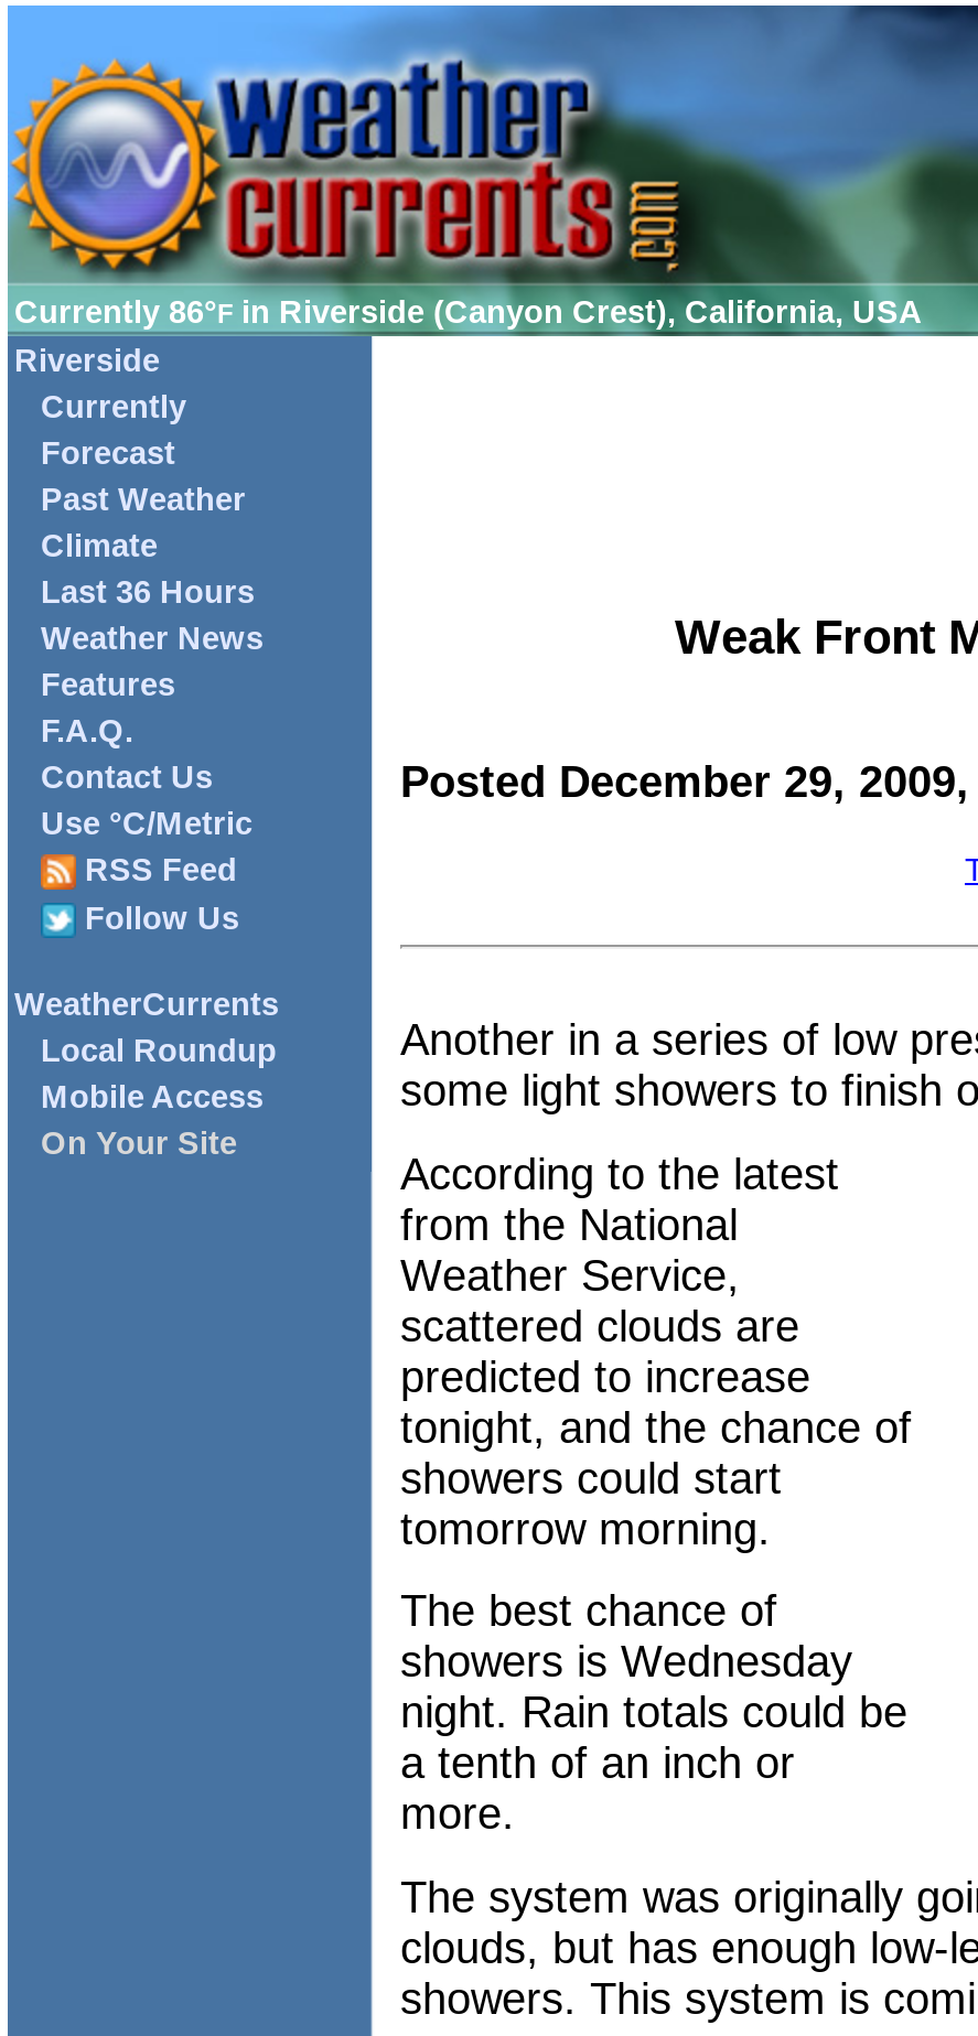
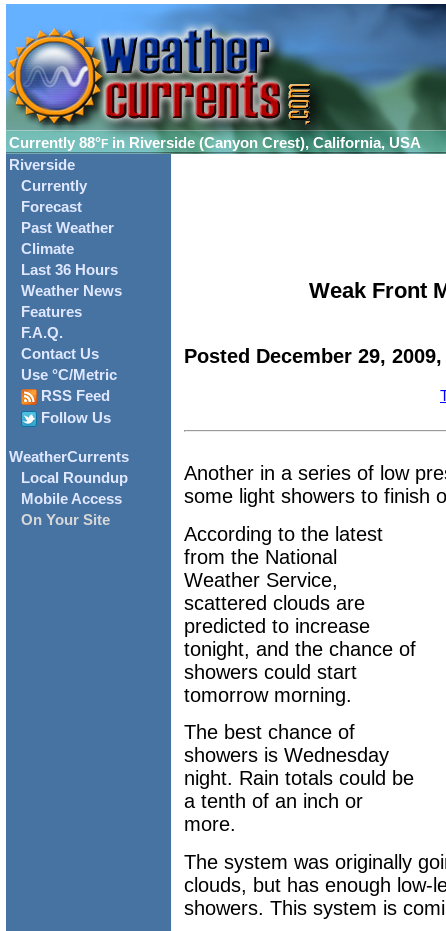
[14,294,923,330] Currently 86°F in Riverside (Canyon Crest), California, USA -> [9,135,421,151] Currently 88°F in Riverside (Canyon Crest), California, USA

